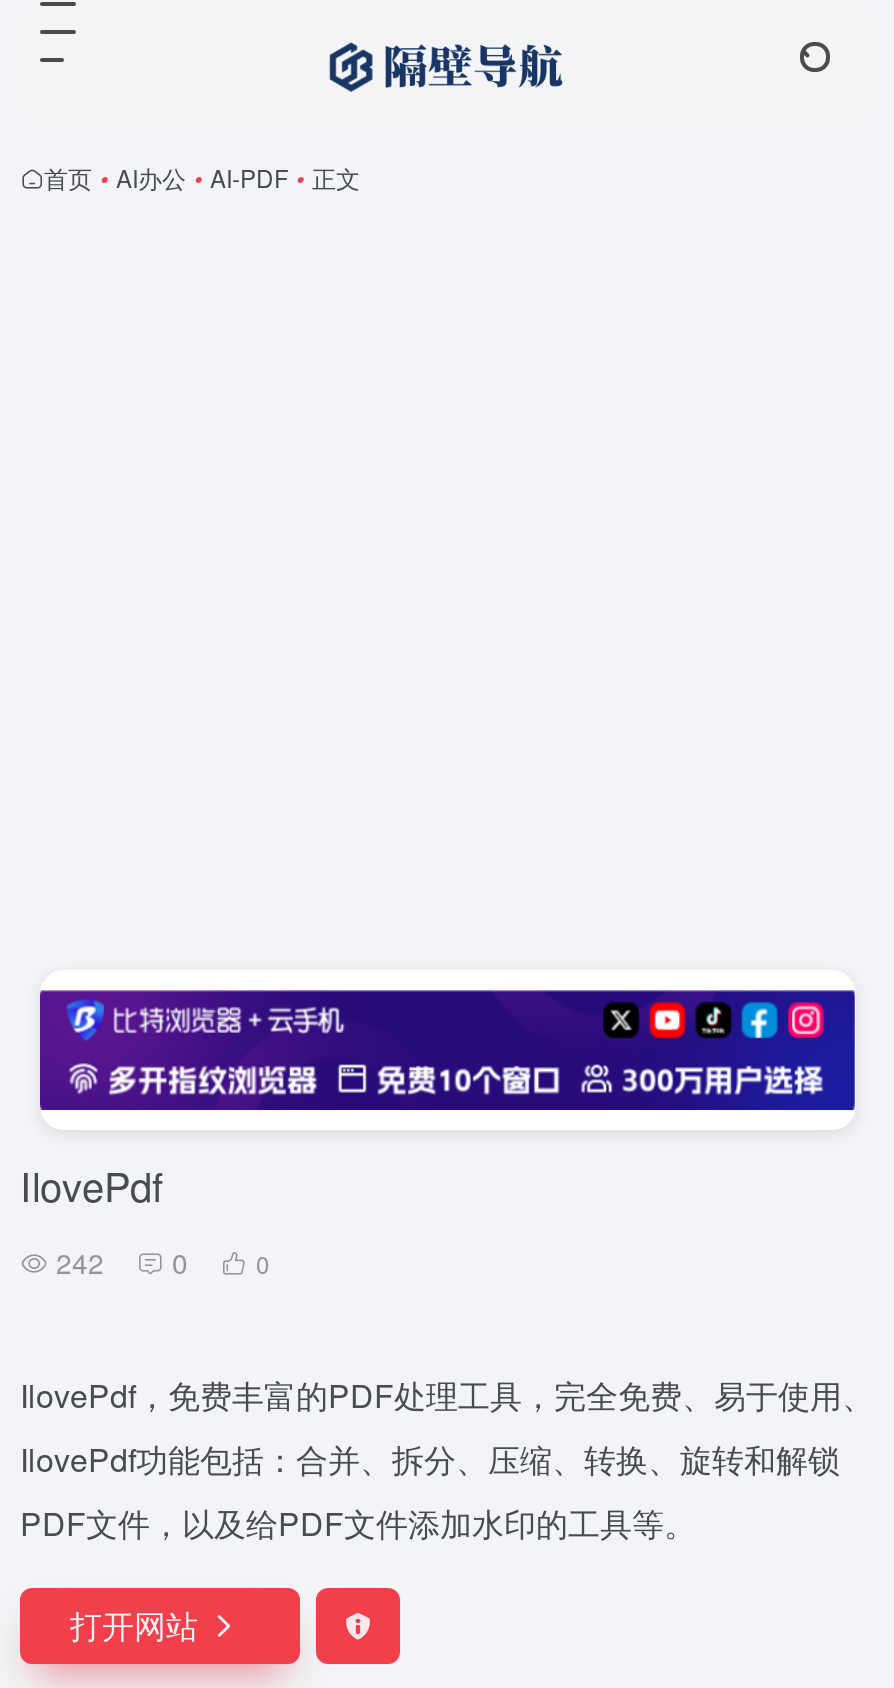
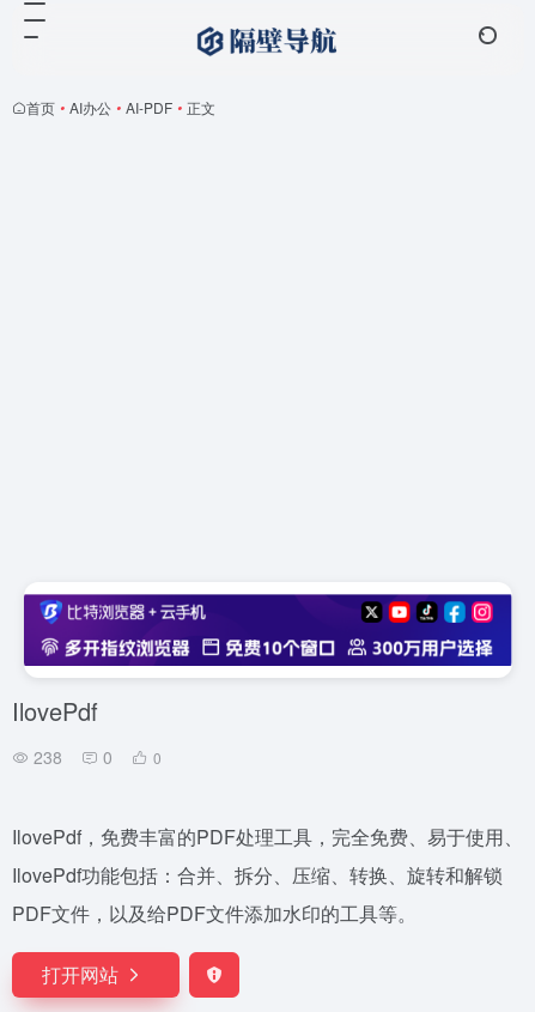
[48,1242,270,1282] 242 0 0 -> [29,745,162,769] 238 0 0

